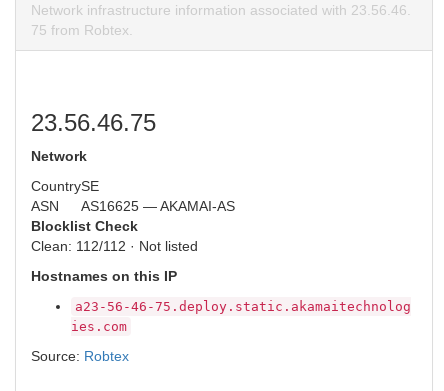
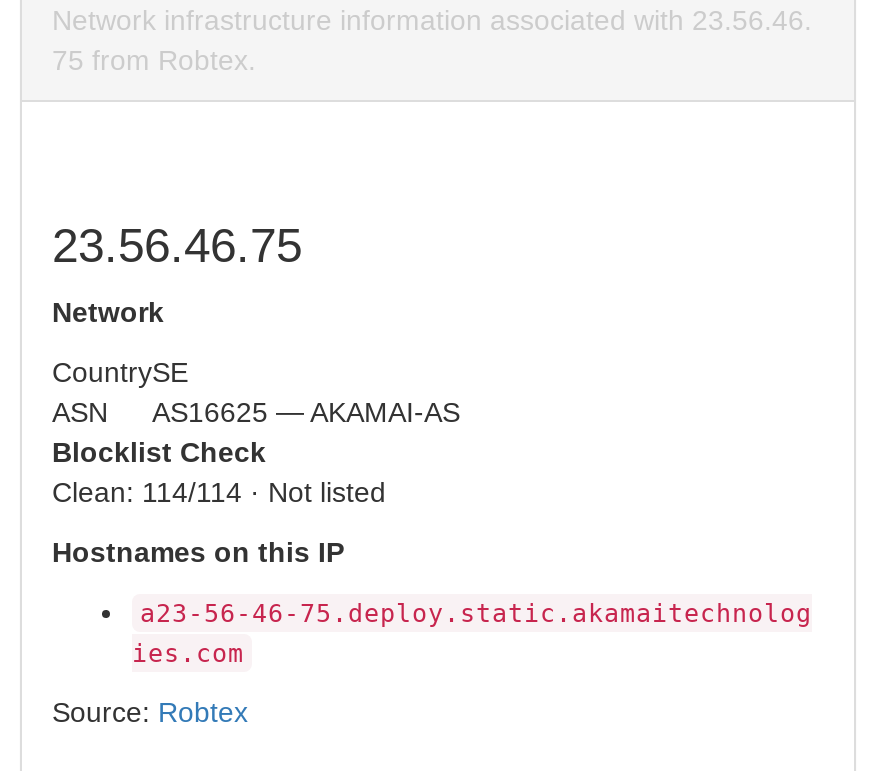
[31,238,198,254] Clean: 112/112 · Not listed -> [52,476,386,508] Clean: 114/114 · Not listed

